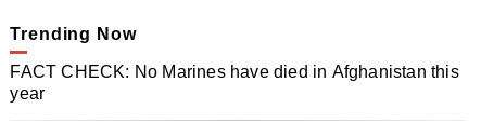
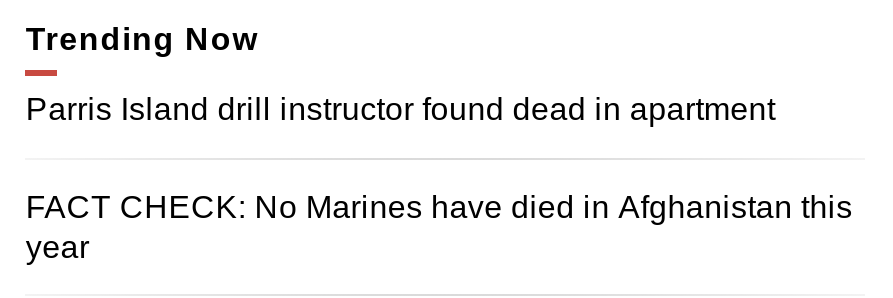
none -> [26,92,775,126] Parris Island drill instructor found dead in apartment

